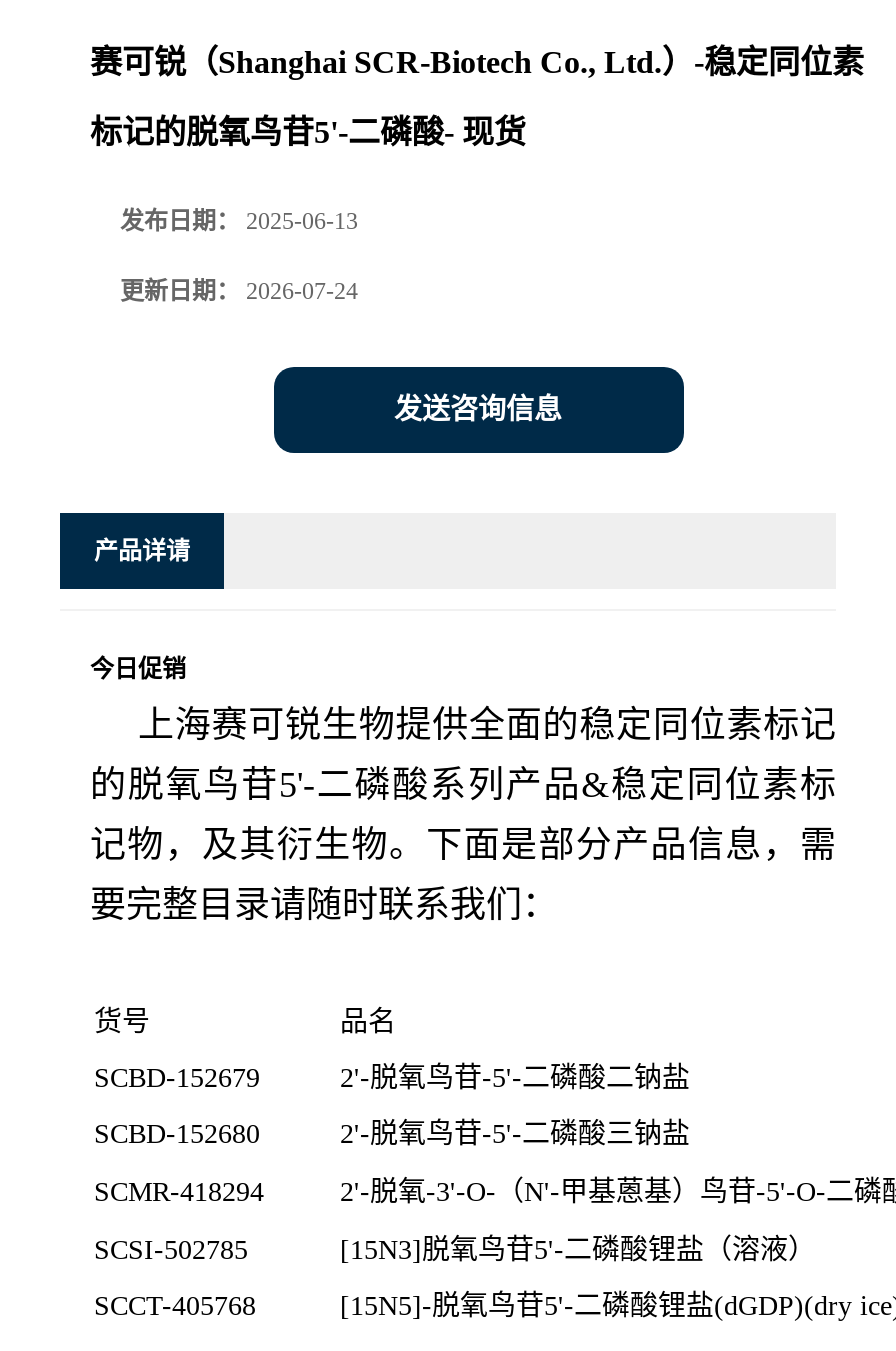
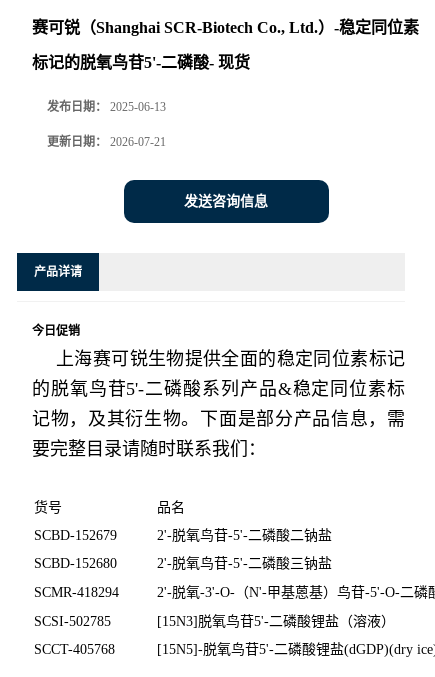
[120,277,358,305] 更新日期：2026-07-24 -> [47,135,166,149] 更新日期：2026-07-21

